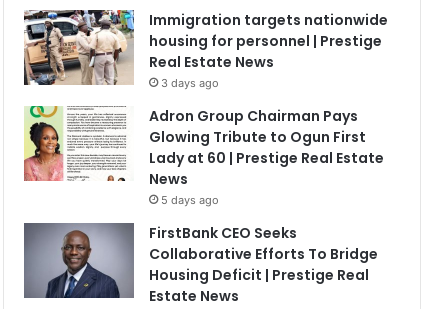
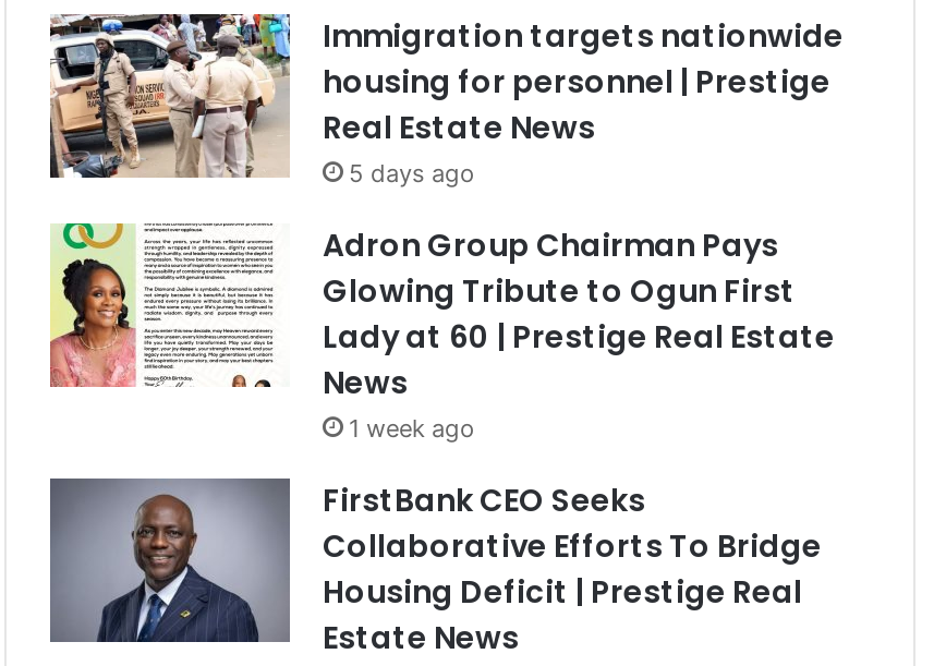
[161,76,219,90] 3 days ago -> [349,157,475,188] 5 days ago
[161,193,219,207] 5 days ago -> [349,412,475,443] 1 week ago

